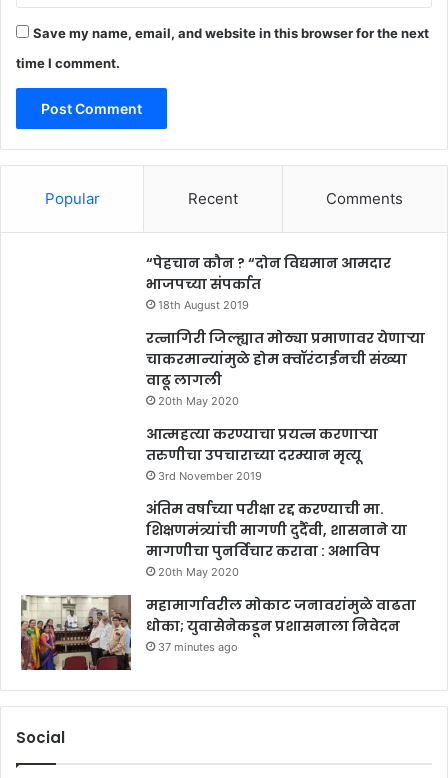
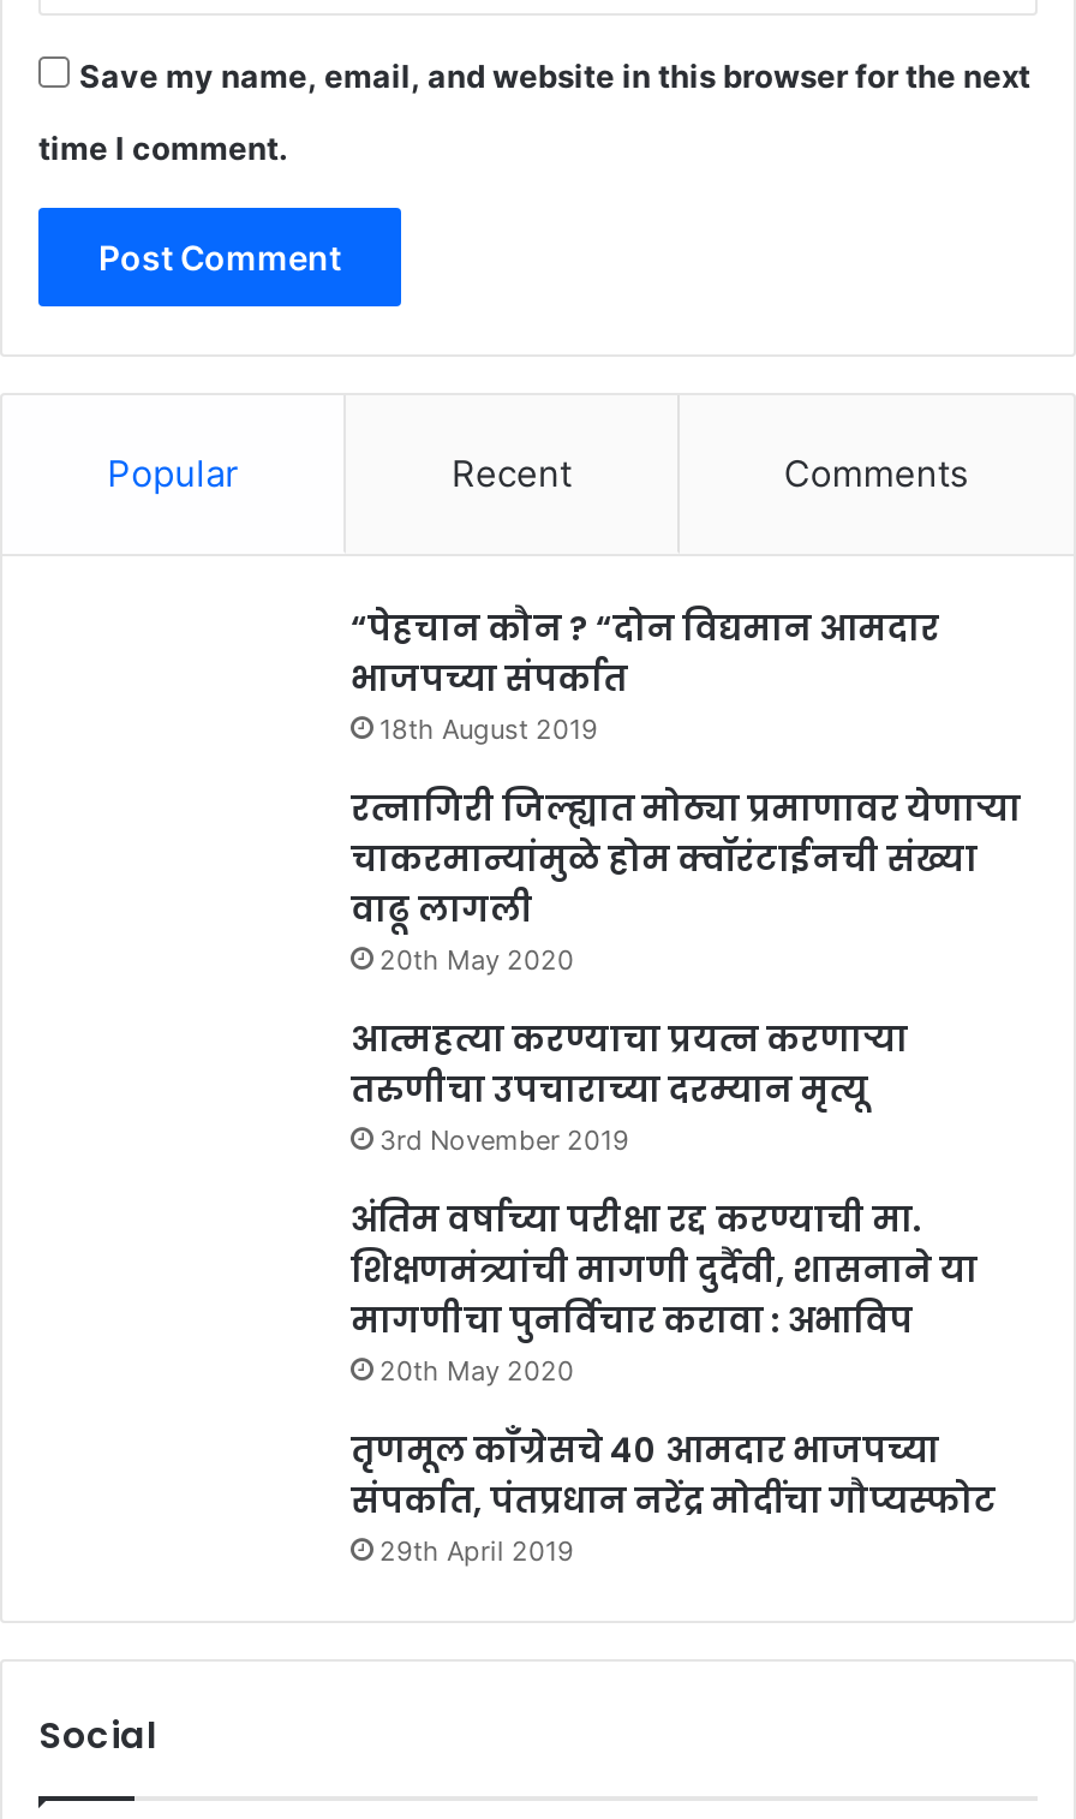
[20,594,132,671] [image] -> none
[146,595,416,654] महामार्गावरील मोकाट जनावरांमुळे वाढता | धोका; युवासेनेकडून प्रशासनाला निवेदन | 37 minutes ago -> [351,1426,997,1568] तृणमूल काँग्रेसचे 40 आमदार भाजपच्या | संपर्कात, पंतप्रधान नरेंद्र मोदींचा गौप्यस्फोट | 29th April 2019

